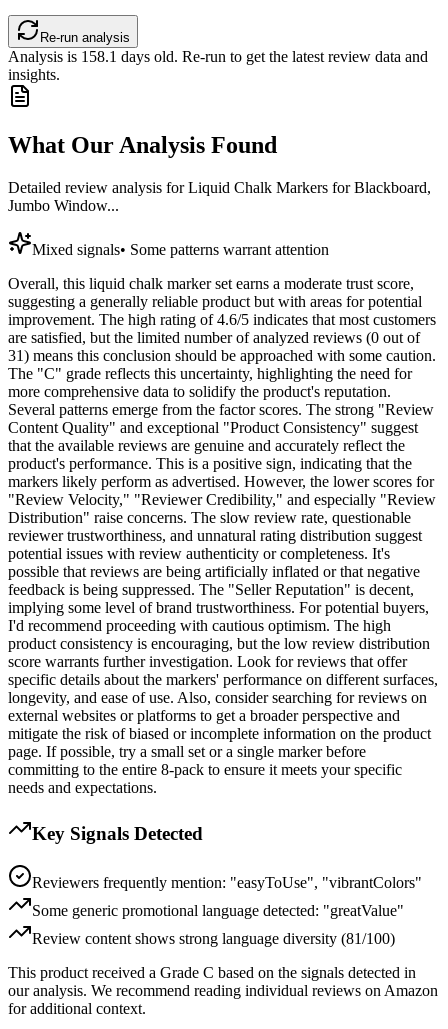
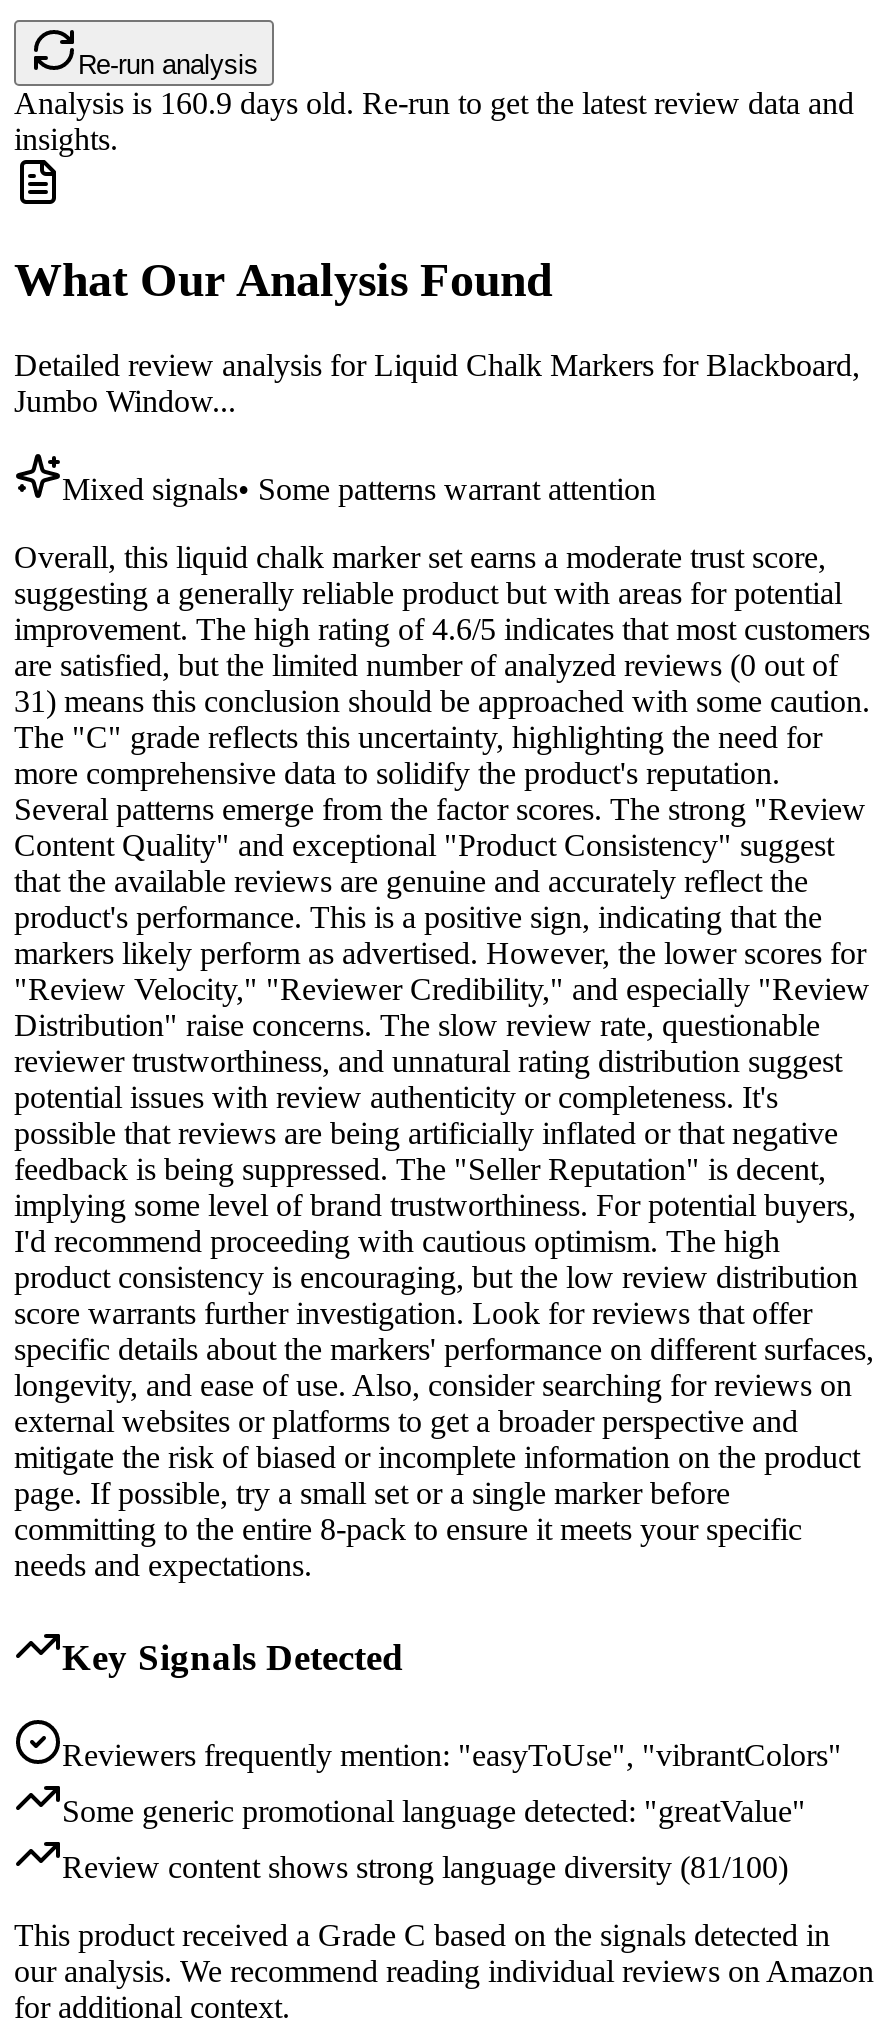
[8,48,428,65] Analysis is158.1days old. Re-run to get the latest review data and -> [14,87,854,121] Analysis is160.9days old. Re-run to get the latest review data and

